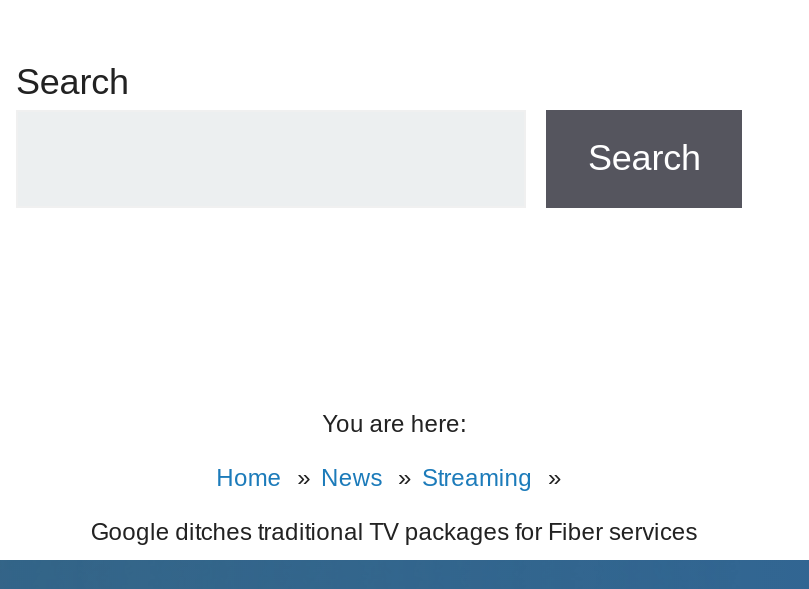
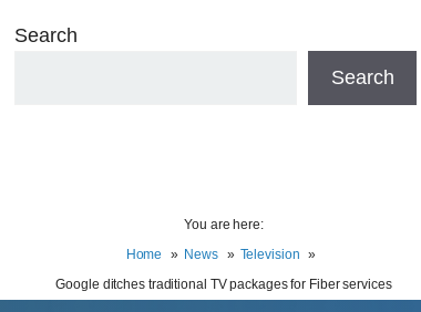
[422,464,532,492] Streaming -> [240,247,300,262] Television

